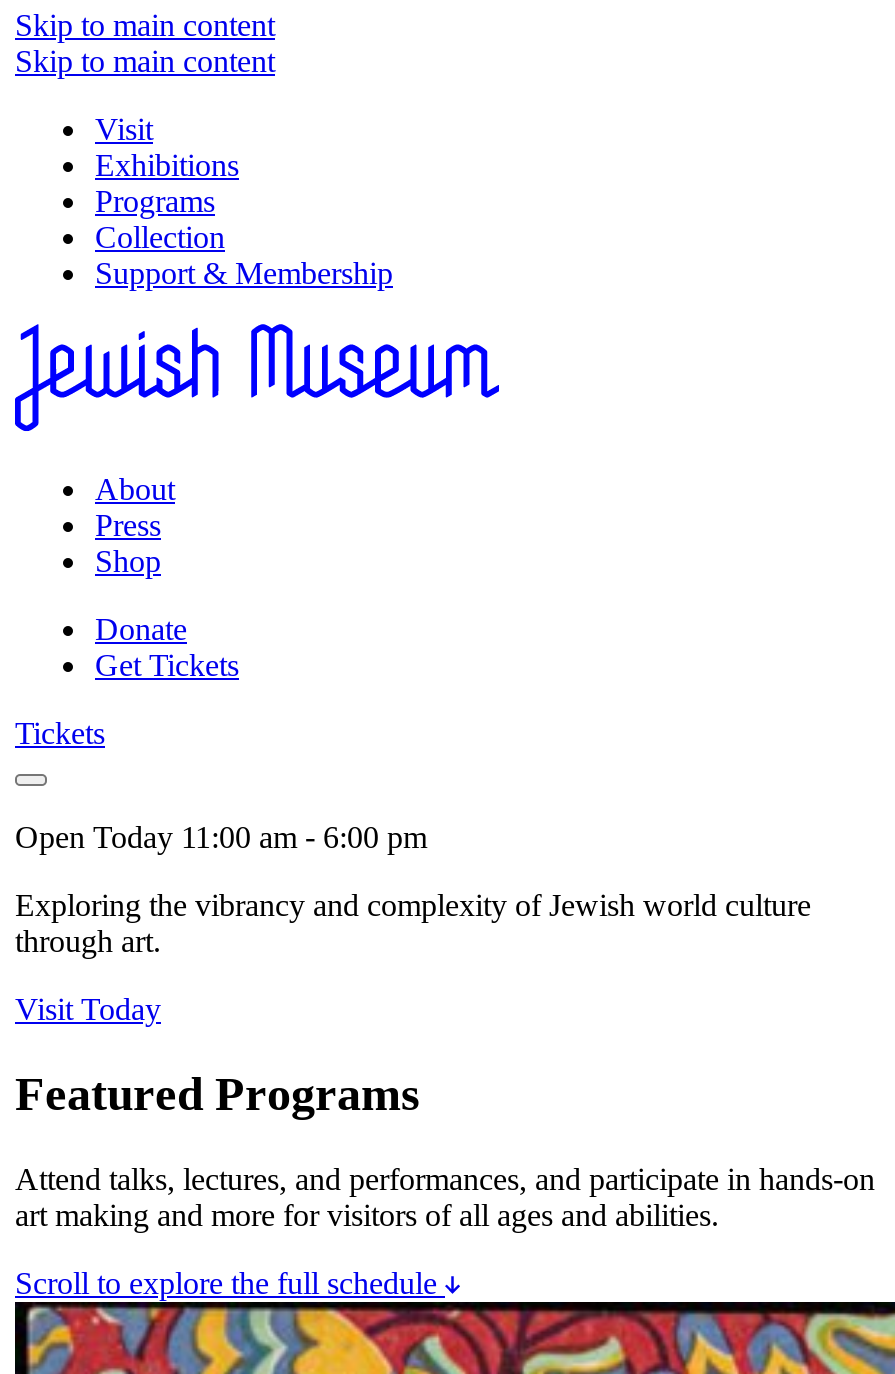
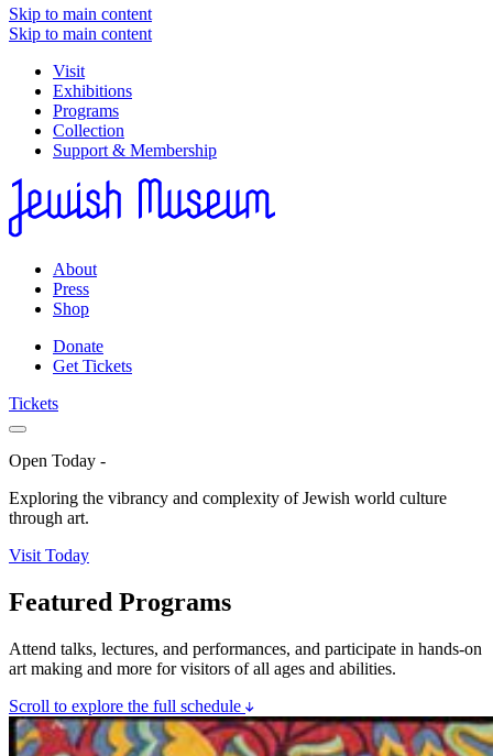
[15,820,427,854] Open Today 11:00 am - 6:00 pm -> [9,451,106,470] Open Today -

